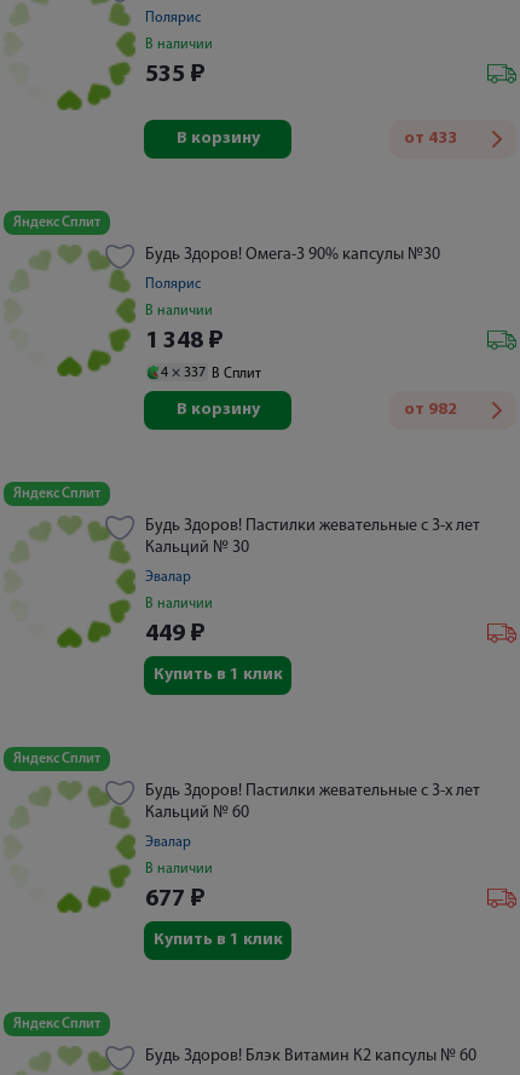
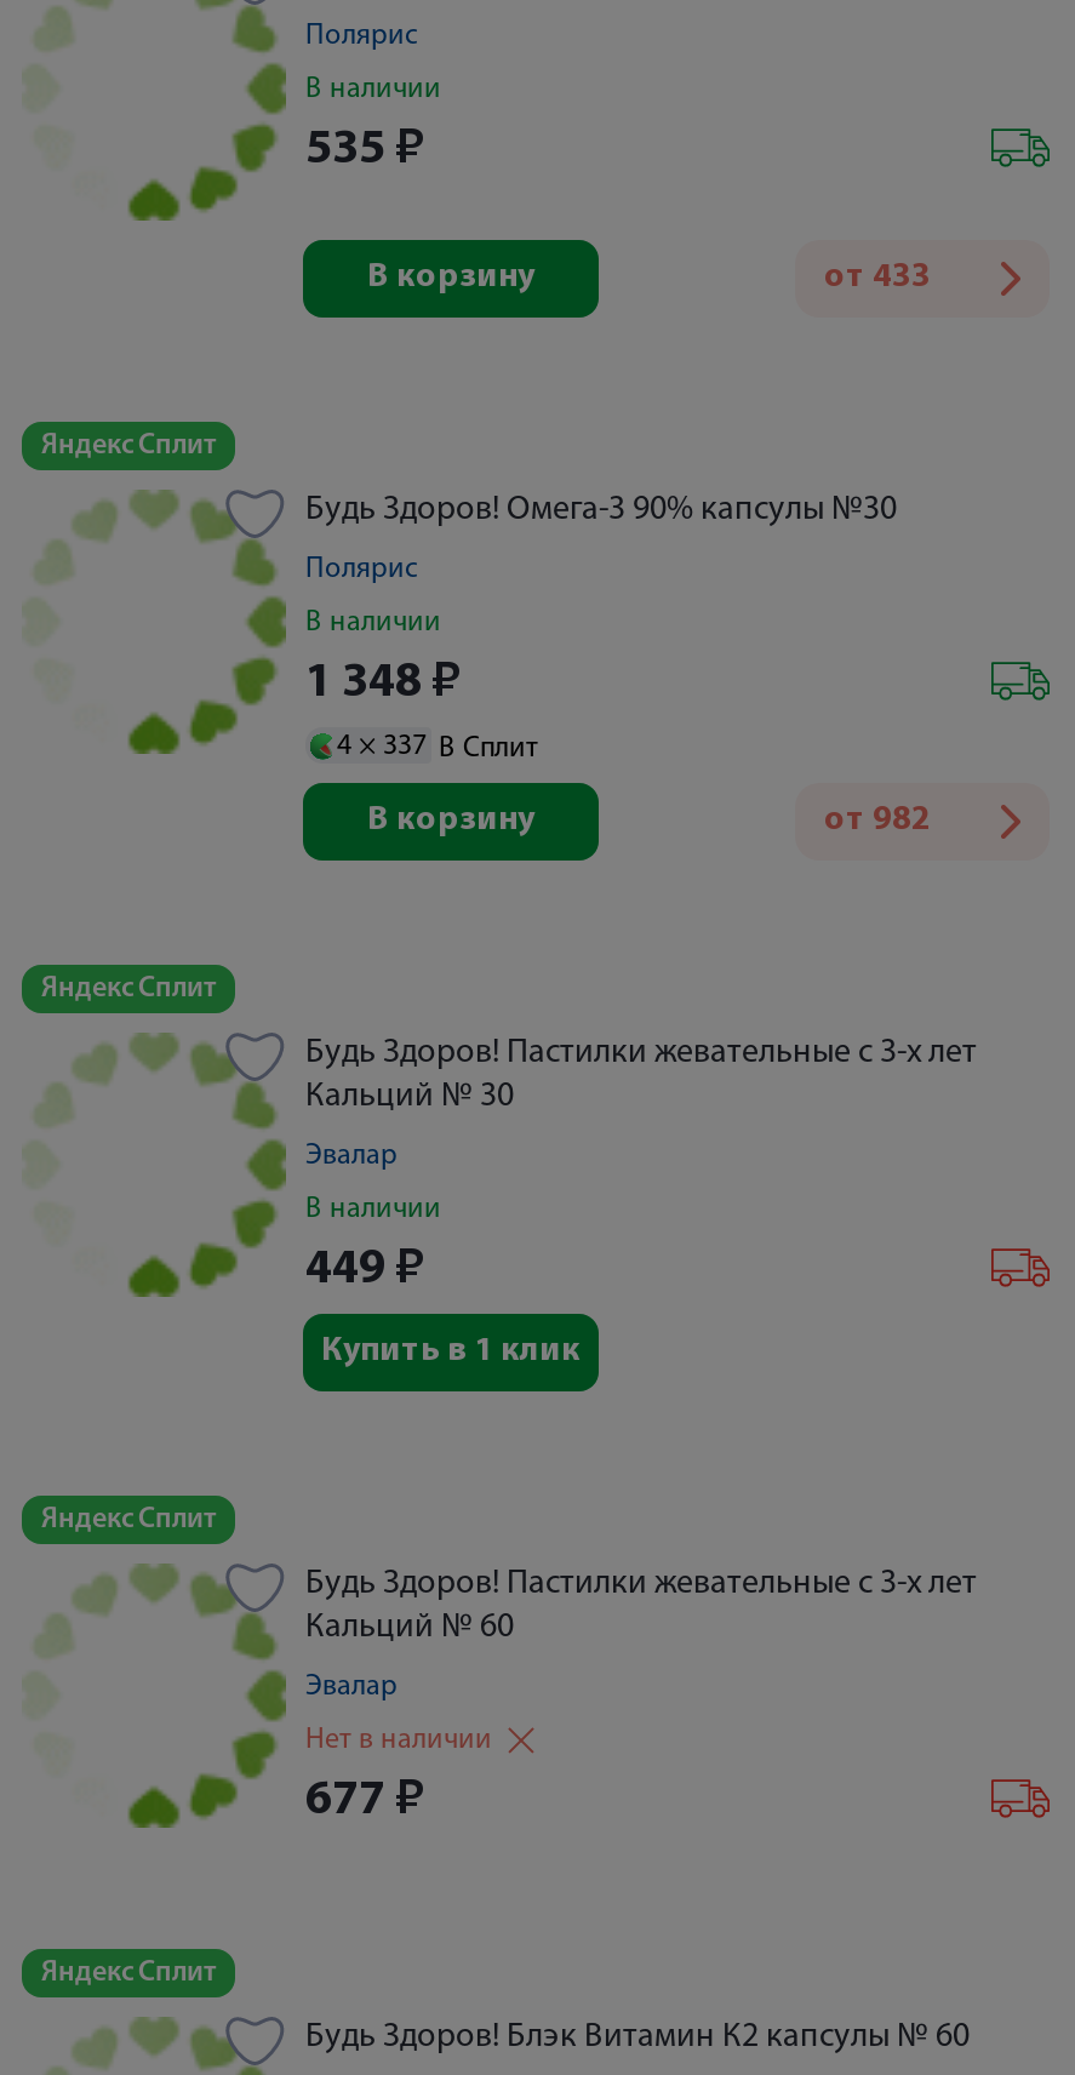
[145,862,213,876] В наличии -> [305,1726,492,1755] Нет в наличии
[153,931,282,949] Купить в 1 клик -> none

